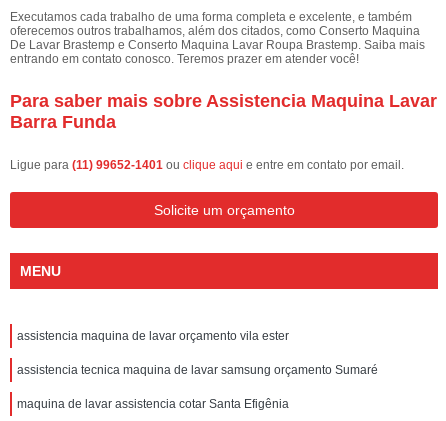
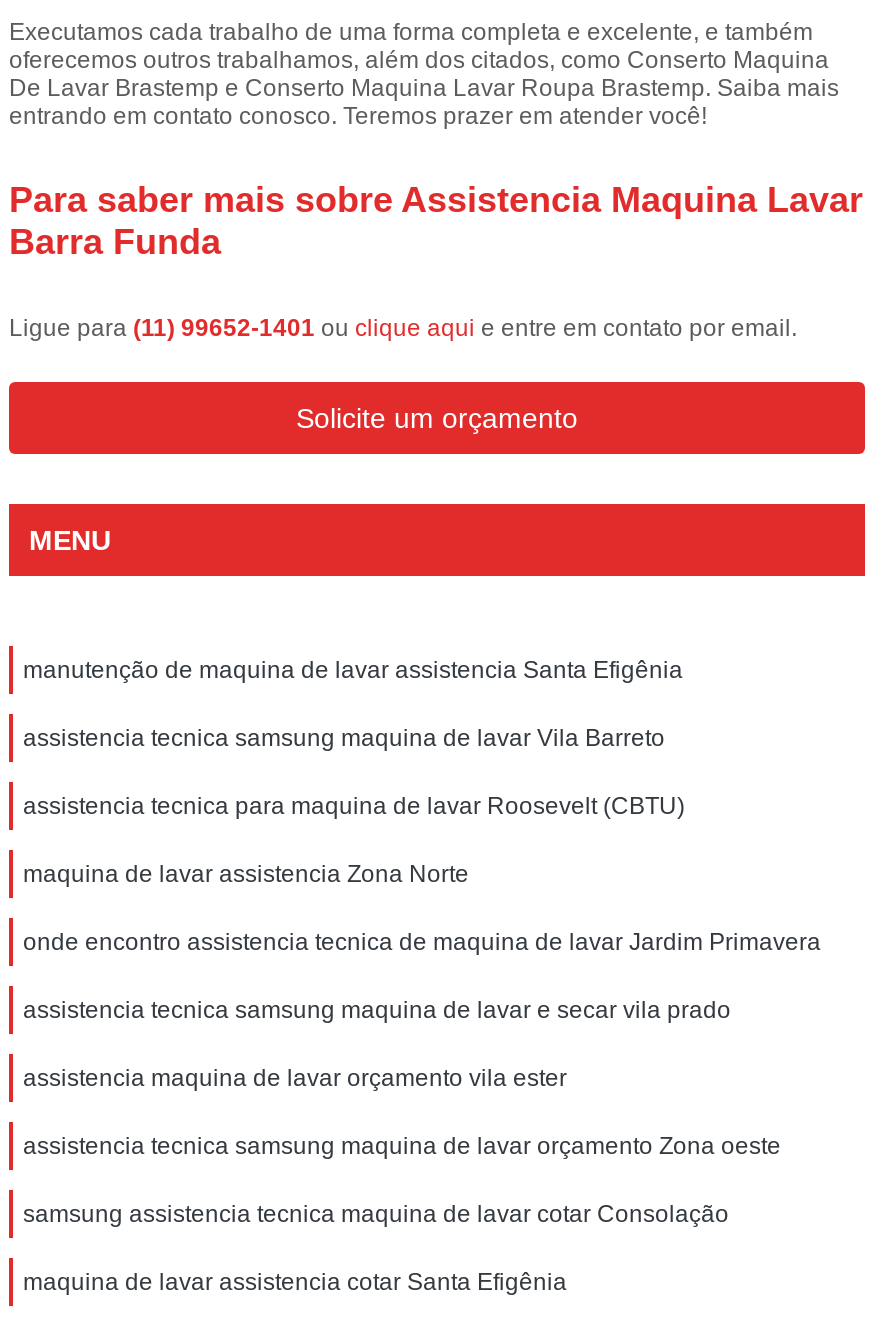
none -> [23,656,821,1024] manutenção de maquina de lavar assistencia Santa Efigênia | assistencia tecnica samsung maquina de lavar Vila Barreto | assistencia tecnica para maquina de lavar Roosevelt (CBTU) | maquina de lavar assistencia Zona Norte | onde encontro assistencia tecnica de maquina de lavar Jardim Primavera | assistencia tecnica samsung maquina de lavar e secar vila prado
[17,363,378,377] assistencia tecnica maquina de lavar samsung orçamento Sumaré -> [23,1132,781,1228] assistencia tecnica samsung maquina de lavar orçamento Zona oeste | samsung assistencia tecnica maquina de lavar cotar Consolação

